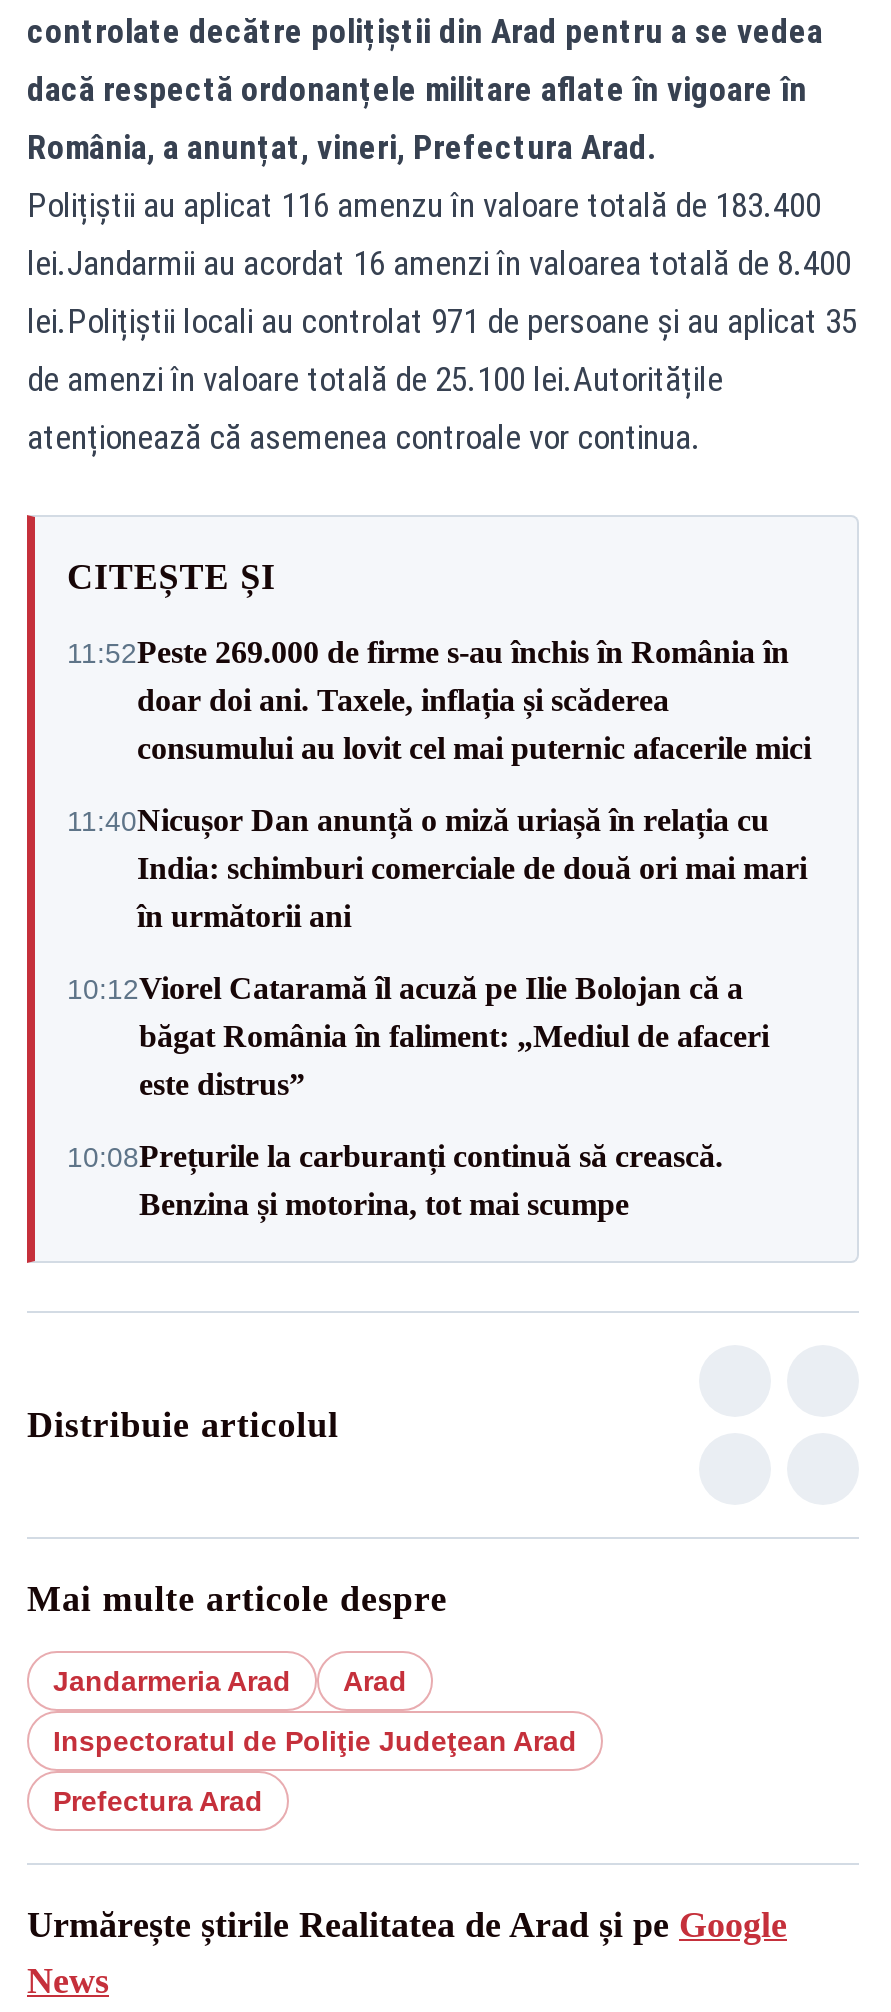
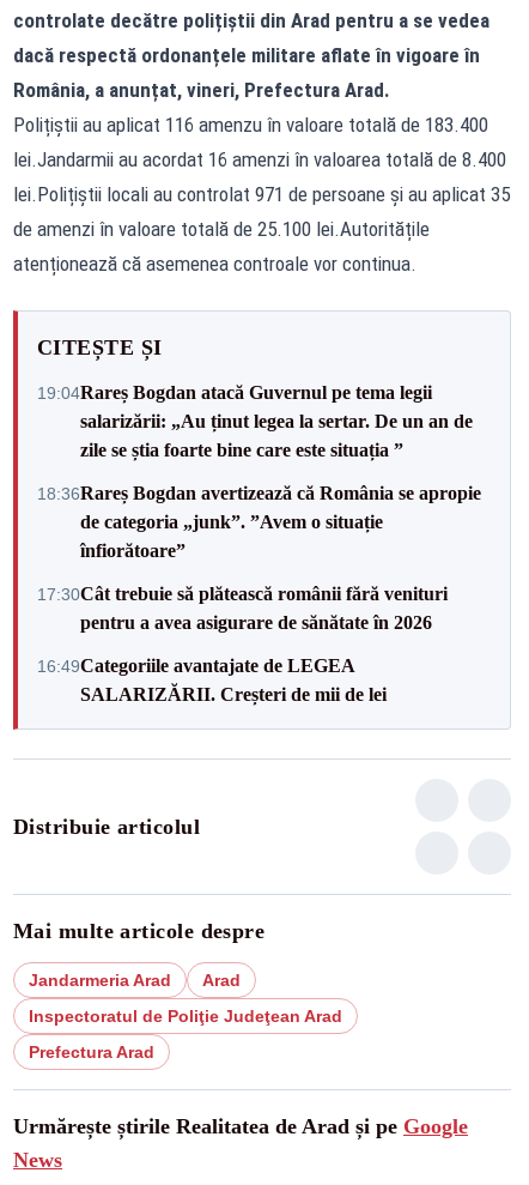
[67,635,811,765] 11:52Peste 269.000 de firme s-au închis în România în | doar doi ani. Taxele, inflația și scăderea | consumului au lovit cel mai puternic afacerile mici -> [37,382,473,460] 19:04Rareș Bogdan atacă Guvernul pe tema legii | salarizării: „Au ținut legea la sertar. De un an de | zile se știa foarte bine care este situația ”
[67,803,807,933] 11:40Nicușor Dan anunță o miză uriașă în relația cu | India: schimburi comerciale de două ori mai mari | în următorii ani -> [37,482,481,560] 18:36Rareș Bogdan avertizează că România se apropie | de categoria „junk”. ”Avem o situație | înfiorătoare”
[67,971,769,1101] 10:12Viorel Cataramă îl acuză pe Ilie Bolojan că a | băgat România în faliment: „Mediul de afaceri | este distrus” -> [37,583,448,632] 17:30Cât trebuie să plătească românii fără venituri | pentru a avea asigurare de sănătate în 2026
[67,1139,723,1221] 10:08Prețurile la carburanți continuă să crească. | Benzina și motorina, tot mai scumpe -> [37,655,387,704] 16:49Categoriile avantajate de LEGEA | SALARIZĂRII. Creșteri de mii de lei

